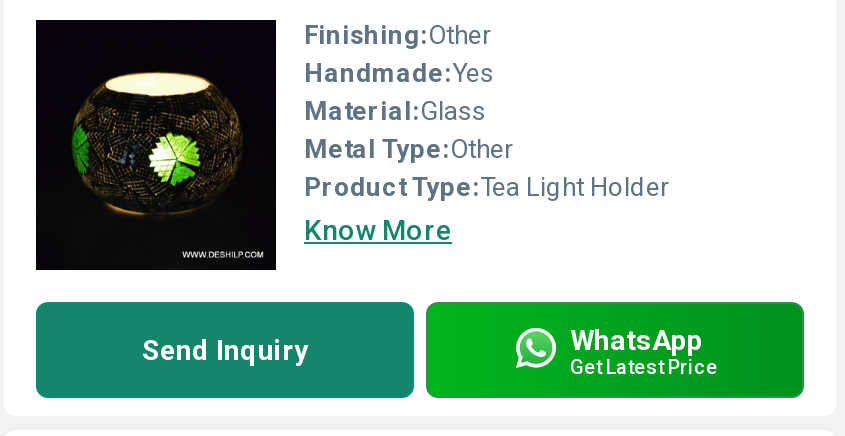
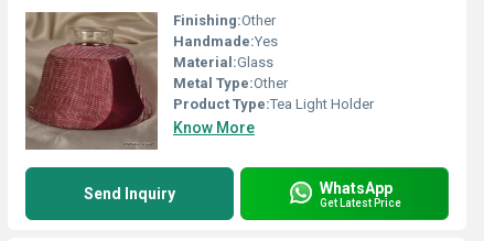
[34,18,278,270] [image] -> [24,11,159,149] [image]

